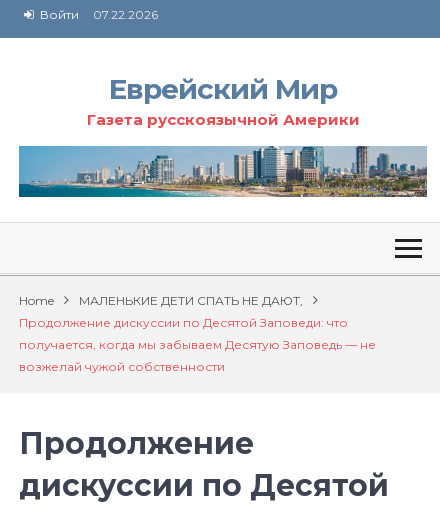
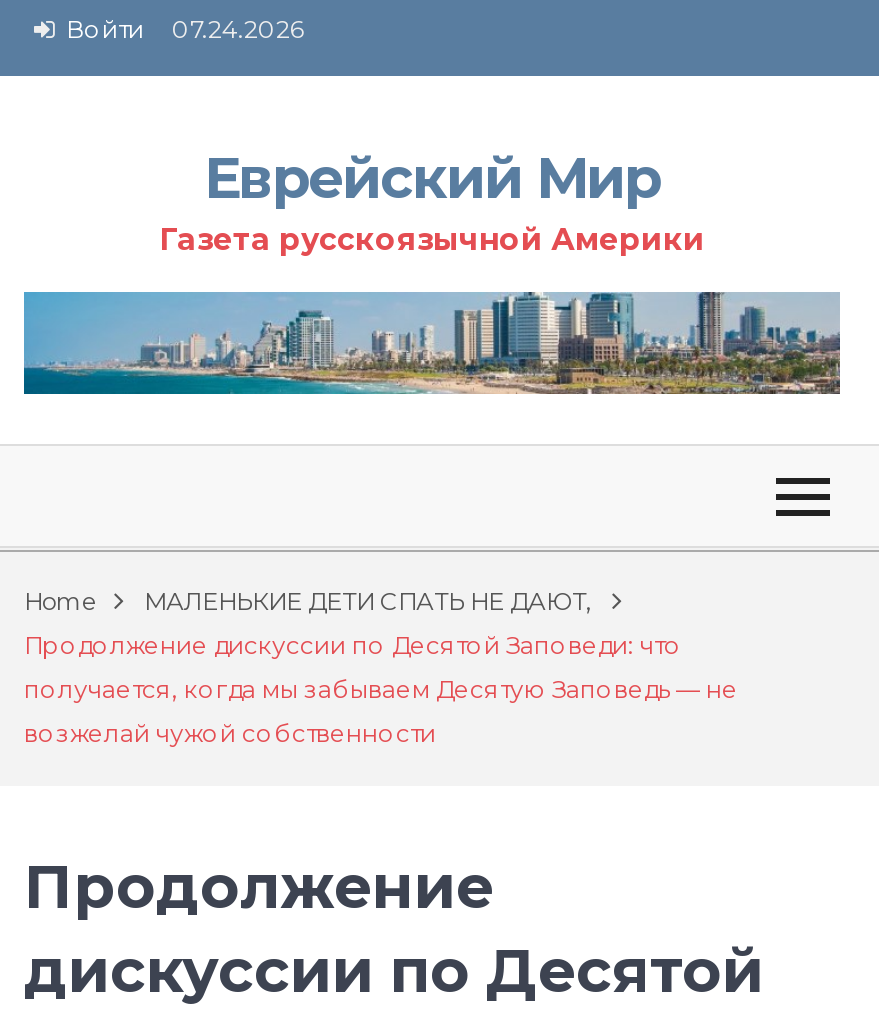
[40,7,158,22] Войти 07.22.2026 -> [66,14,304,44] Войти 07.24.2026

